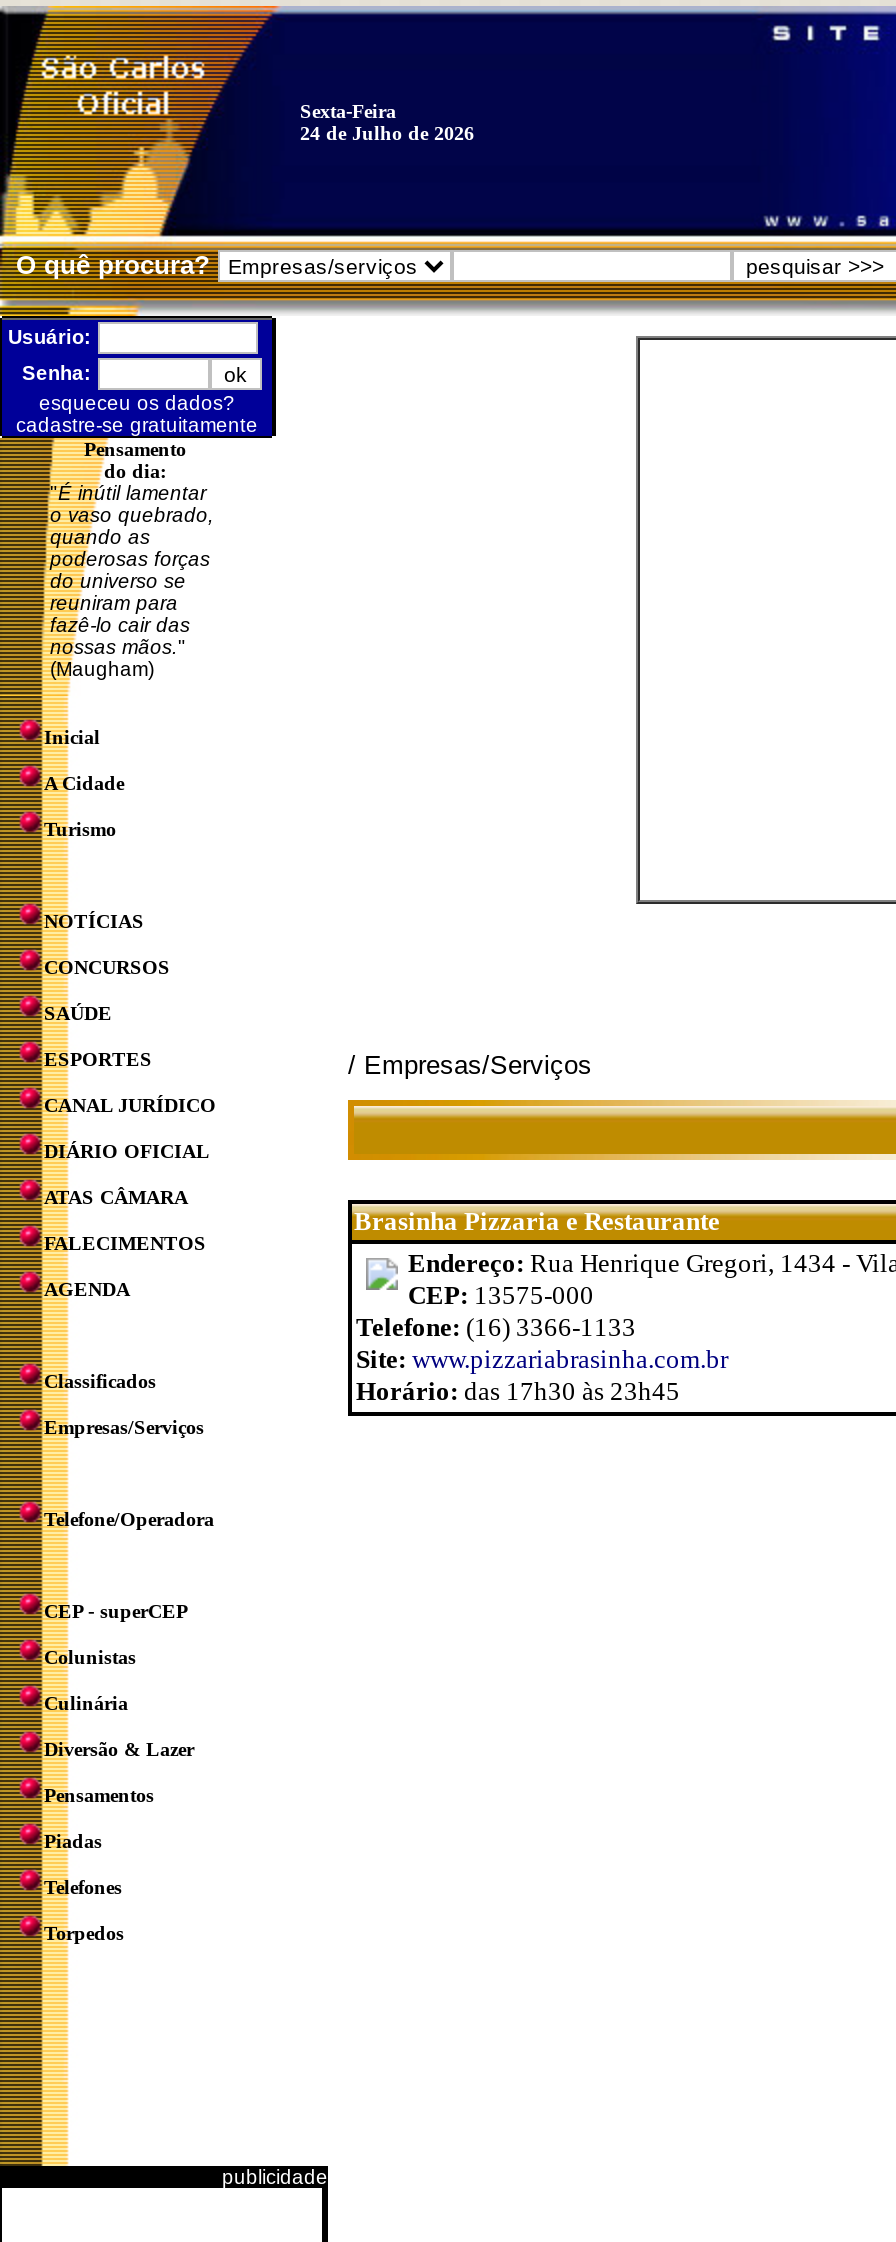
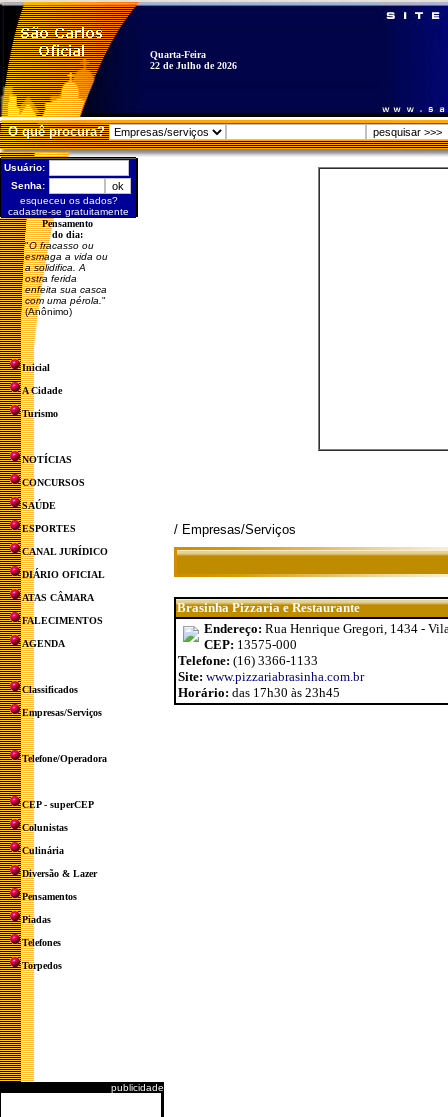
[300,100,474,144] Sexta-Feira | 24 de Julho de 2026 -> [150,49,237,71] Quarta-Feira | 22 de Julho de 2026
[50,482,214,680] "É inútil lamentar | o vaso quebrado, | quando as | poderosas forças | do universo se | reuniram para | fazê-lo cair das | nossas mãos. " | (Maugham) -> [25,240,108,317] "O fracasso ou | esmaga a vida ou | a solidifica. A | ostra ferida | enfeita sua casca | com uma pérola." | (Anônimo)

